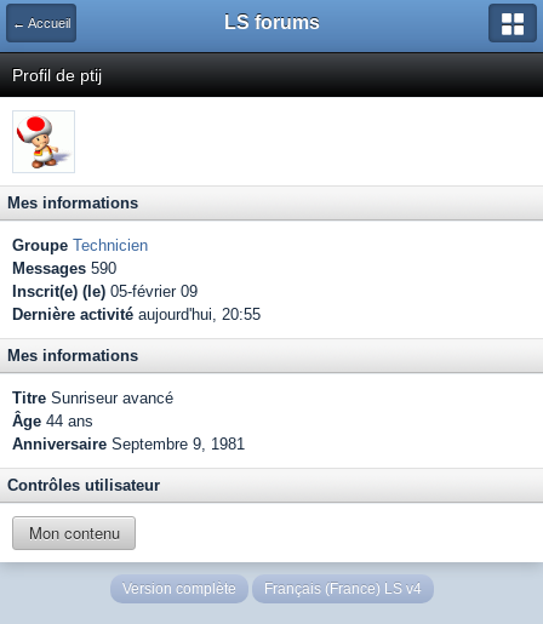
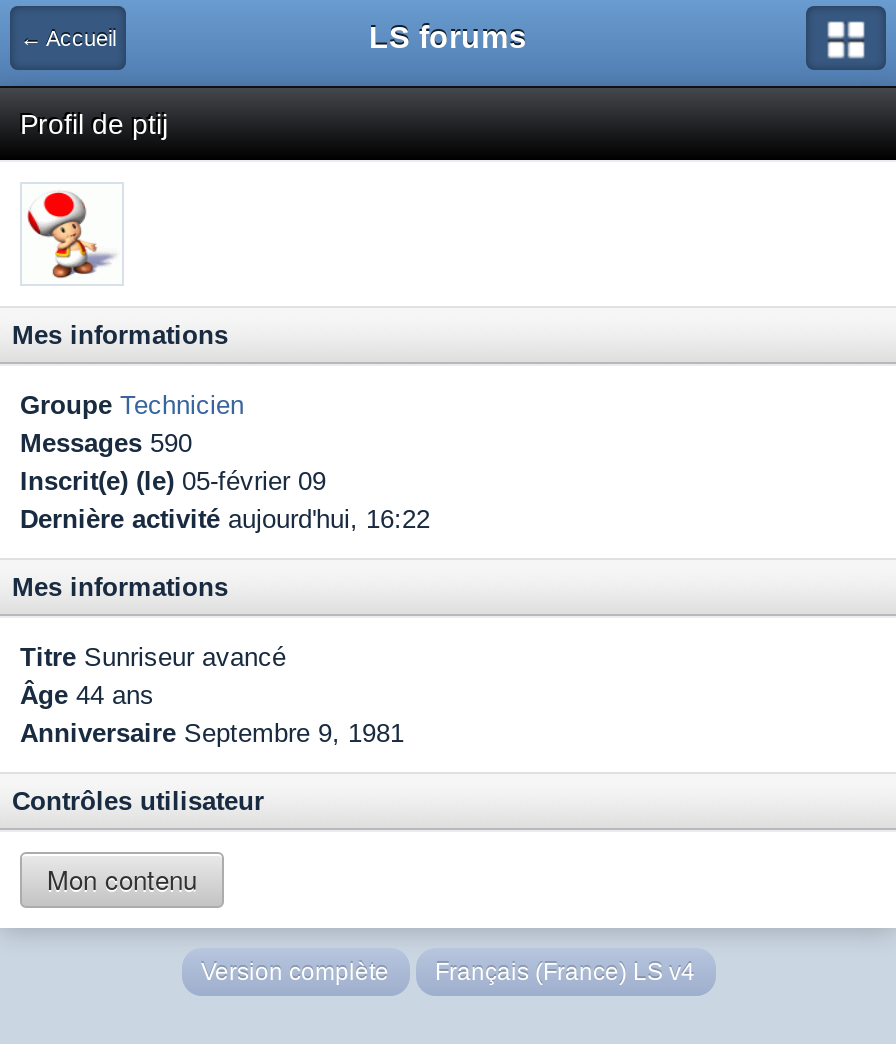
[12,305,261,324] Dernière activité aujourd'hui, 20:55 -> [20,504,430,534] Dernière activité aujourd'hui, 16:22

